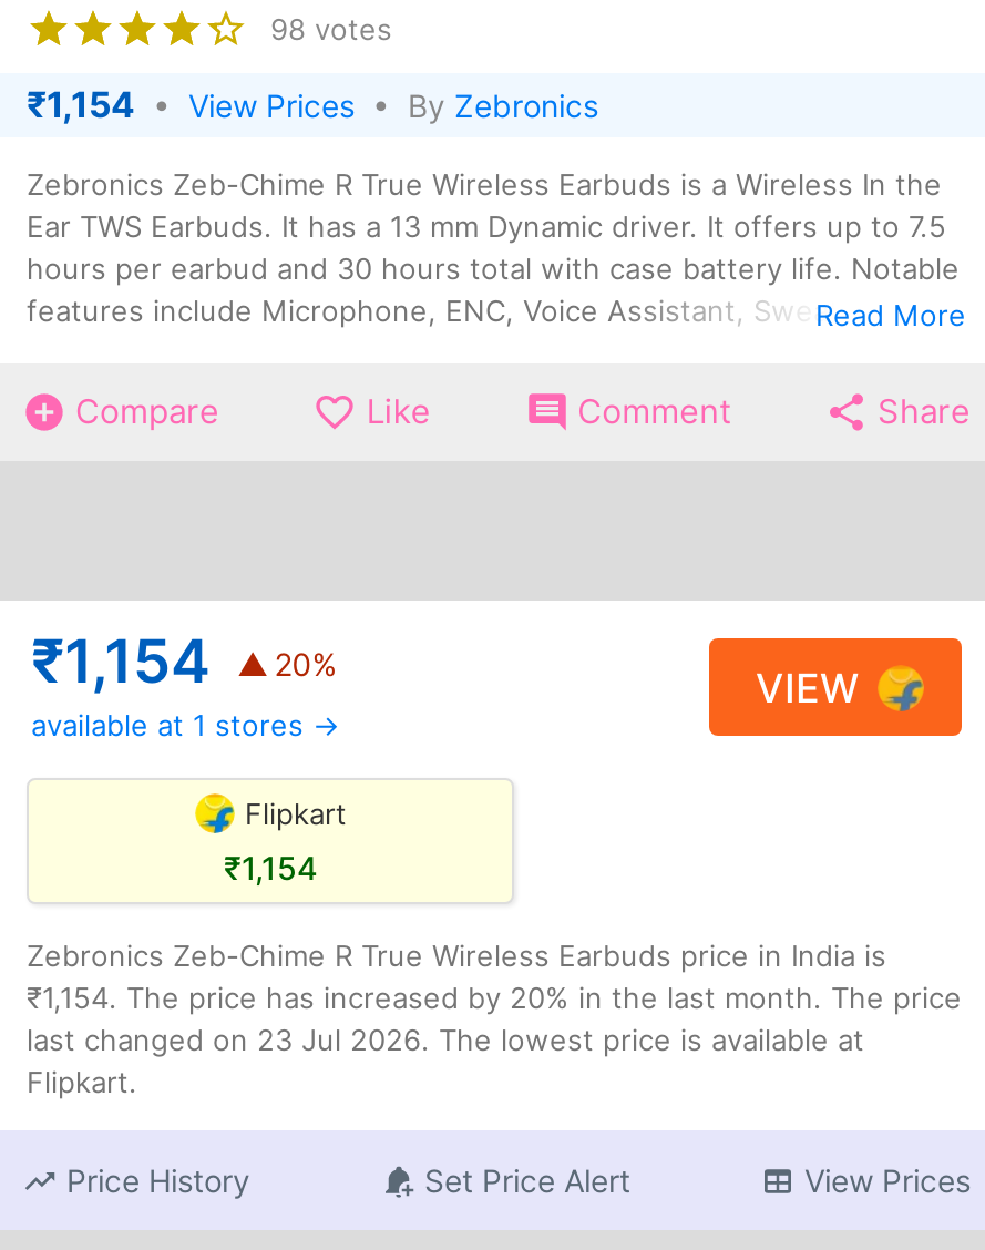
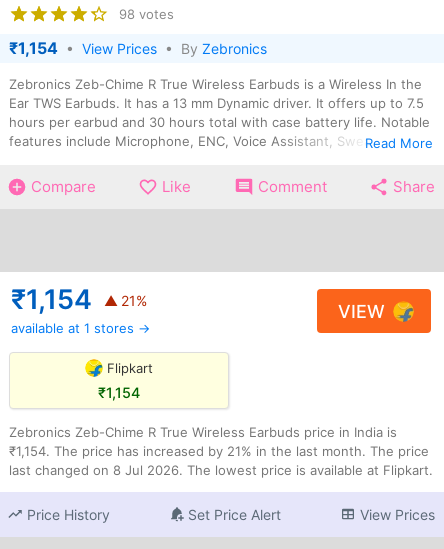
[31,626,336,699] ₹1,154 20% -> [11,283,147,316] ₹1,154 21%
[27,981,962,1100] ₹1,154. The price has increased by 20% in the last month. The price | last changed on 23 Jul 2026. The lowest price is available at | Flipkart. -> [9,443,433,478] ₹1,154. The price has increased by 21% in the last month. The price | last changed on 8 Jul 2026. The lowest price is available at Flipkart.

